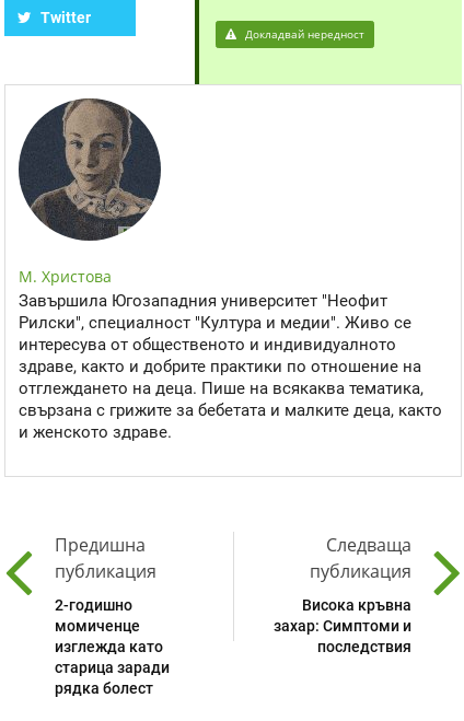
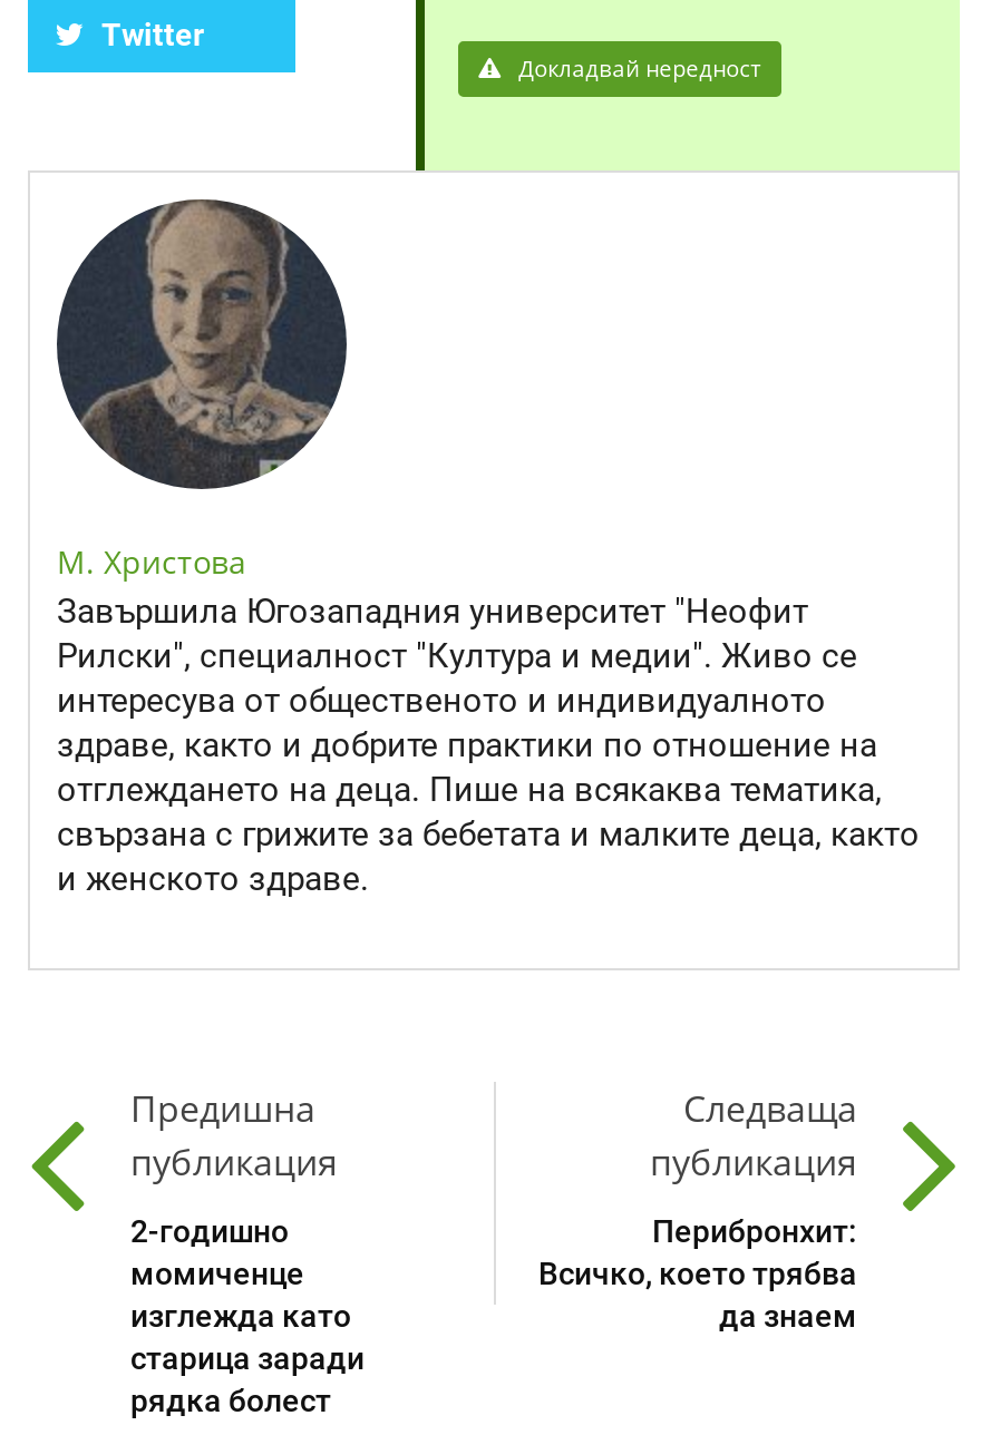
[274,596,411,656] Висока кръвна | захар: Симптоми и | последствия -> [538,1214,857,1334] Перибронхит: | Всичко, което трябва | да знаем

